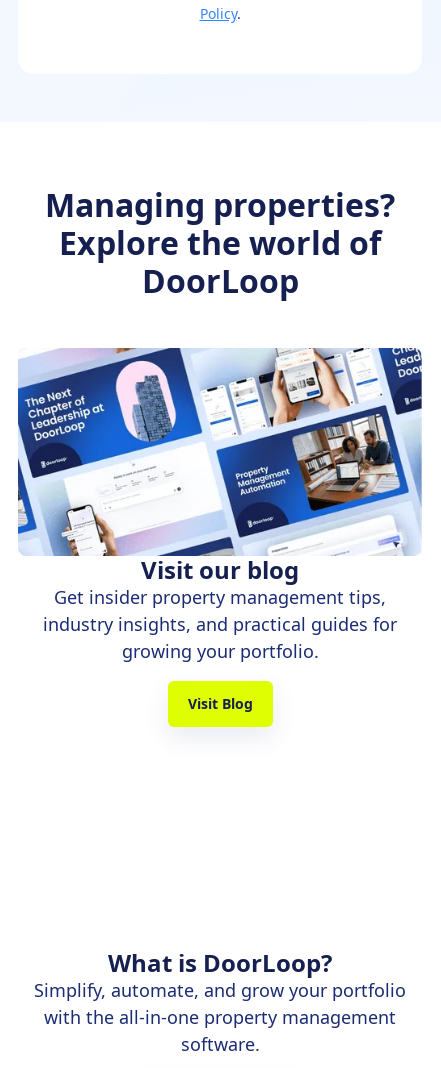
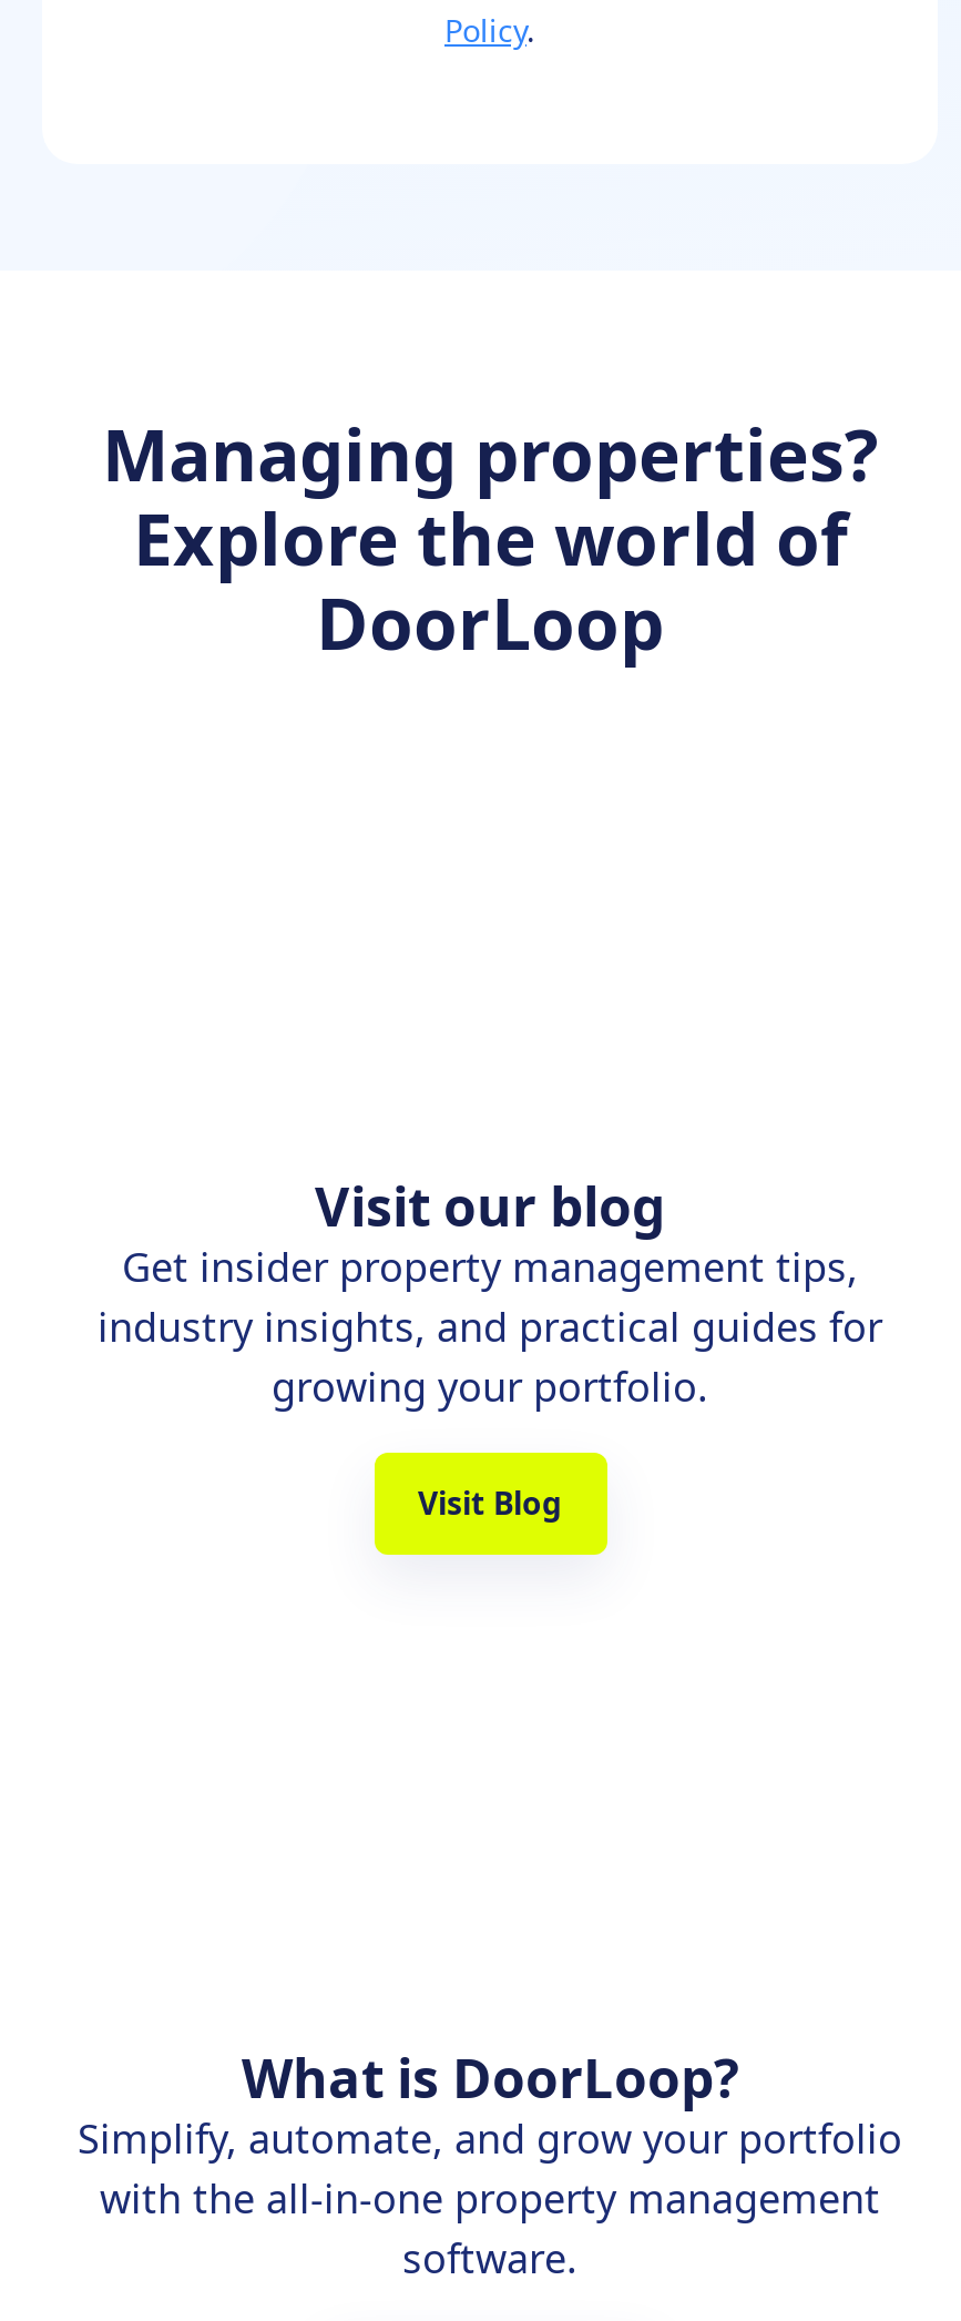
[17,347,423,557] [image] -> none

